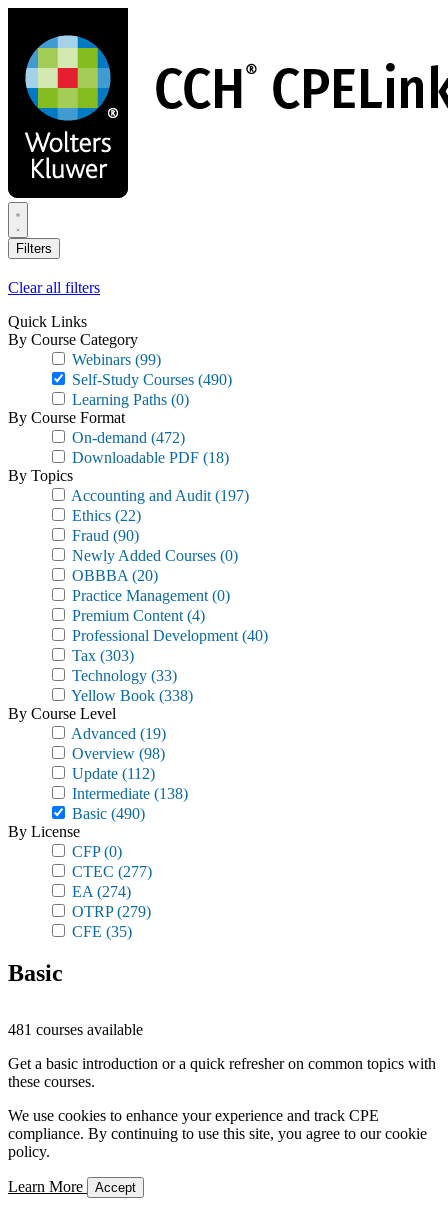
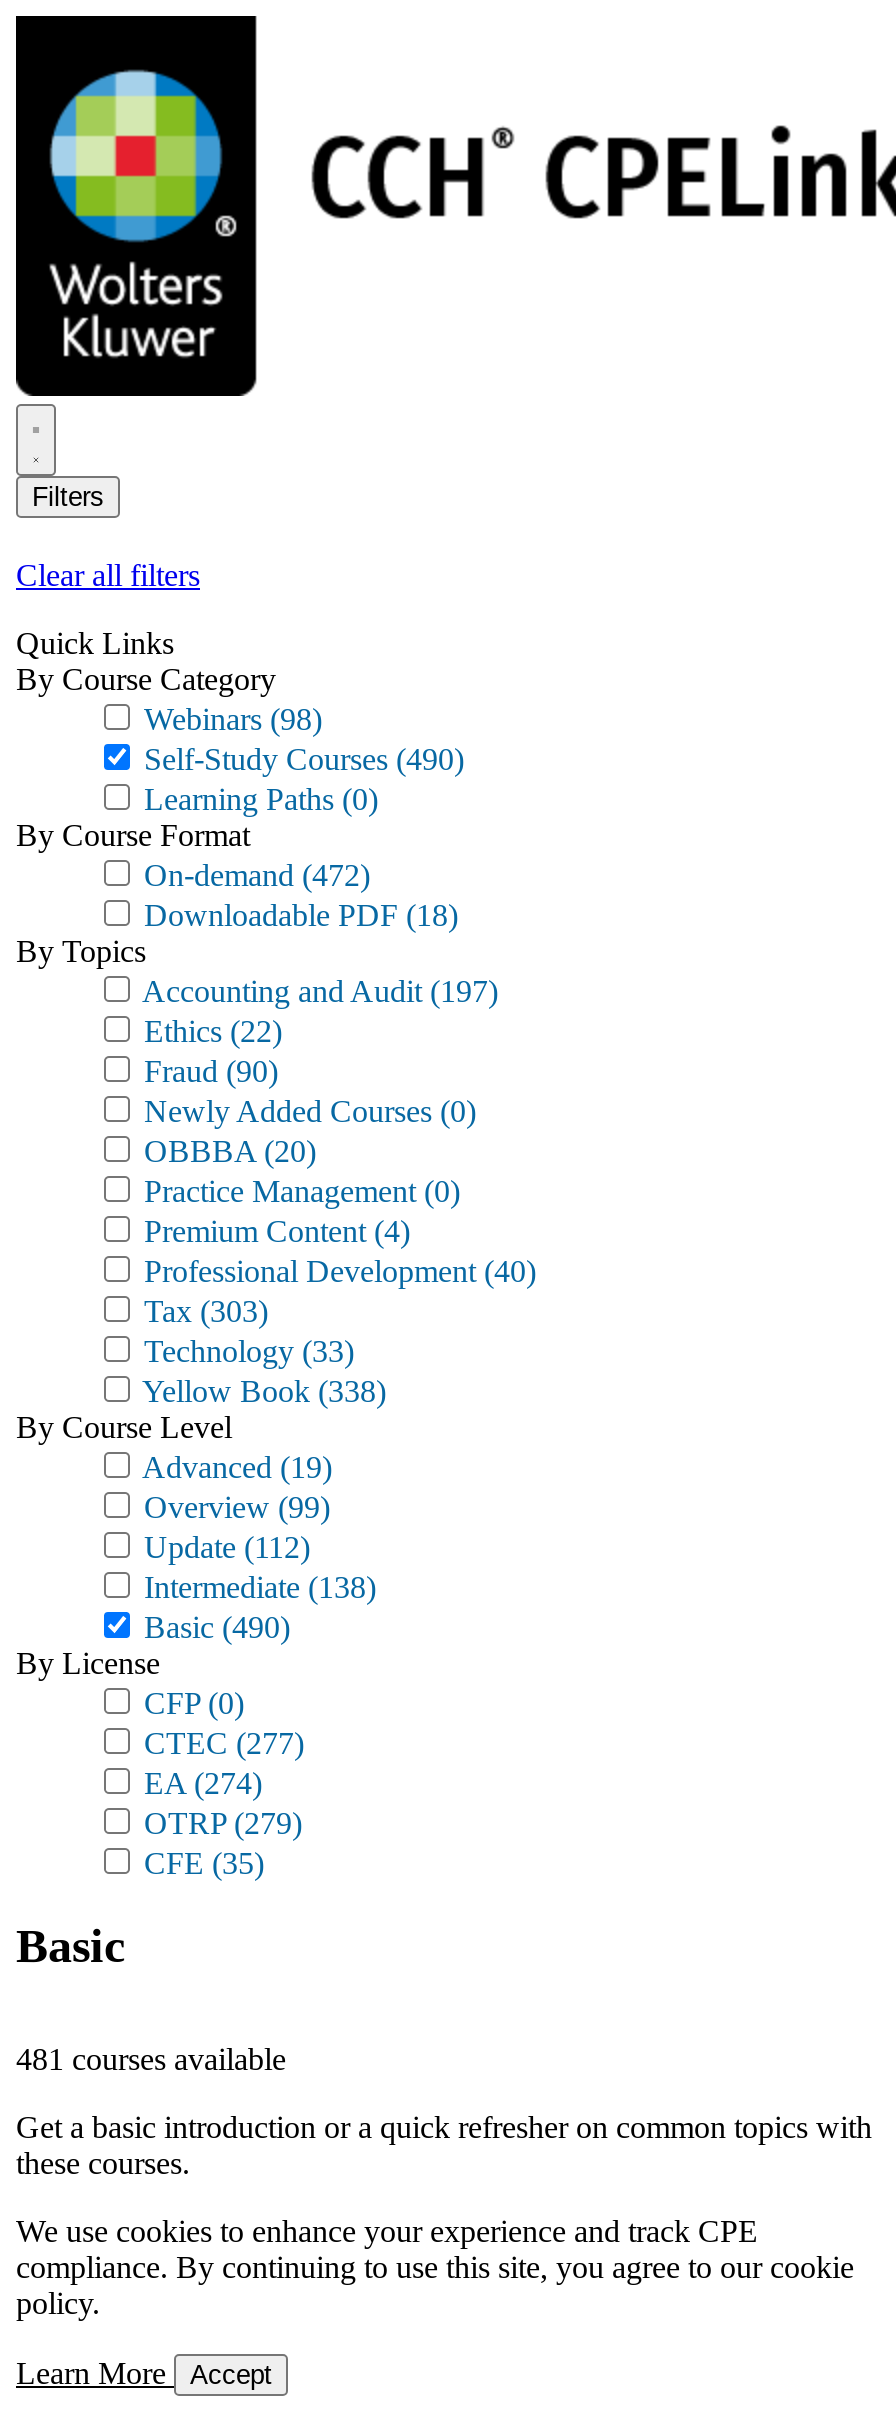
[68,351,161,368] Webinars (99) -> [136,702,322,736] Webinars (98)
[68,745,165,762] Overview (98) -> [136,1490,330,1524] Overview (99)

